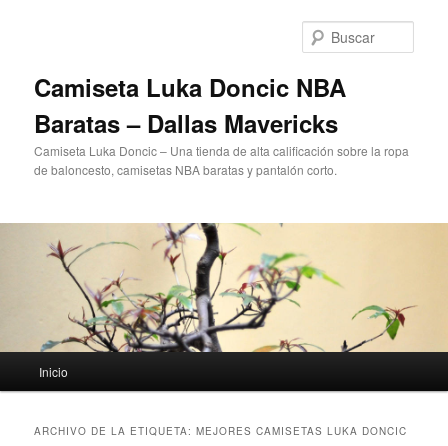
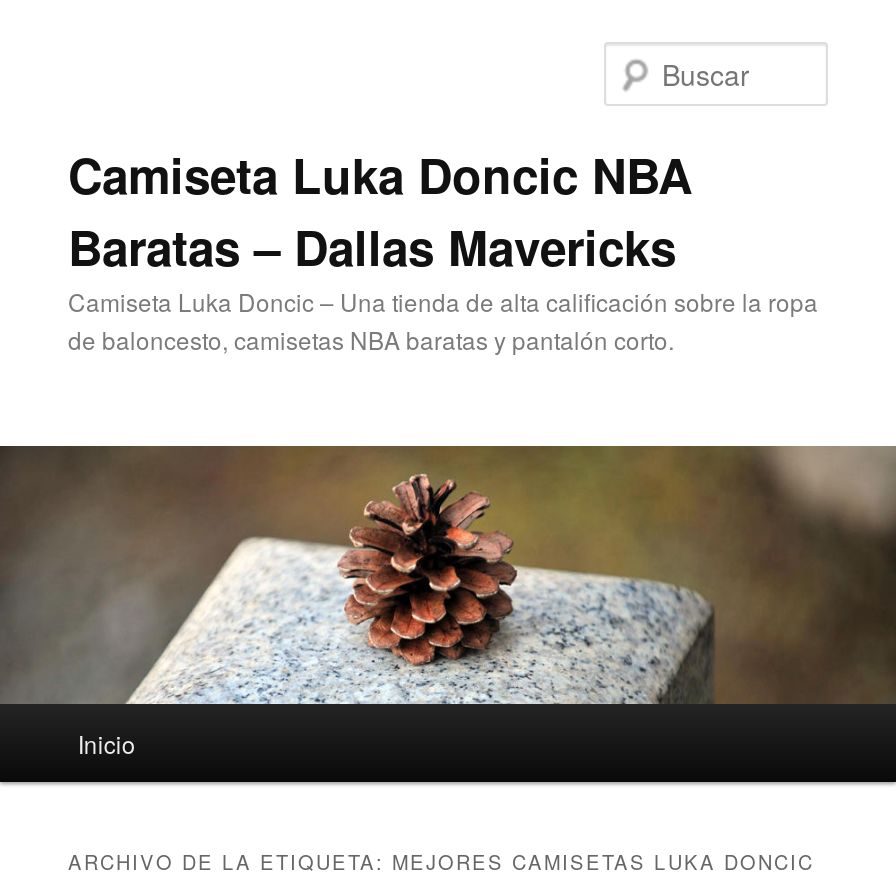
[3,223,445,353] [image] -> [6,444,890,706] [image]

